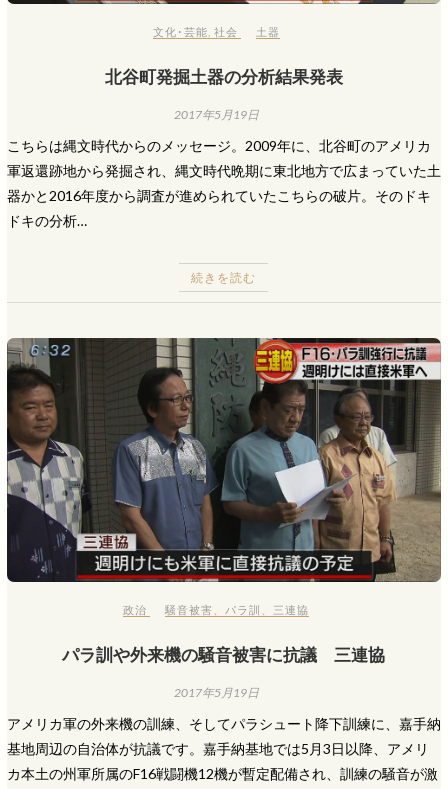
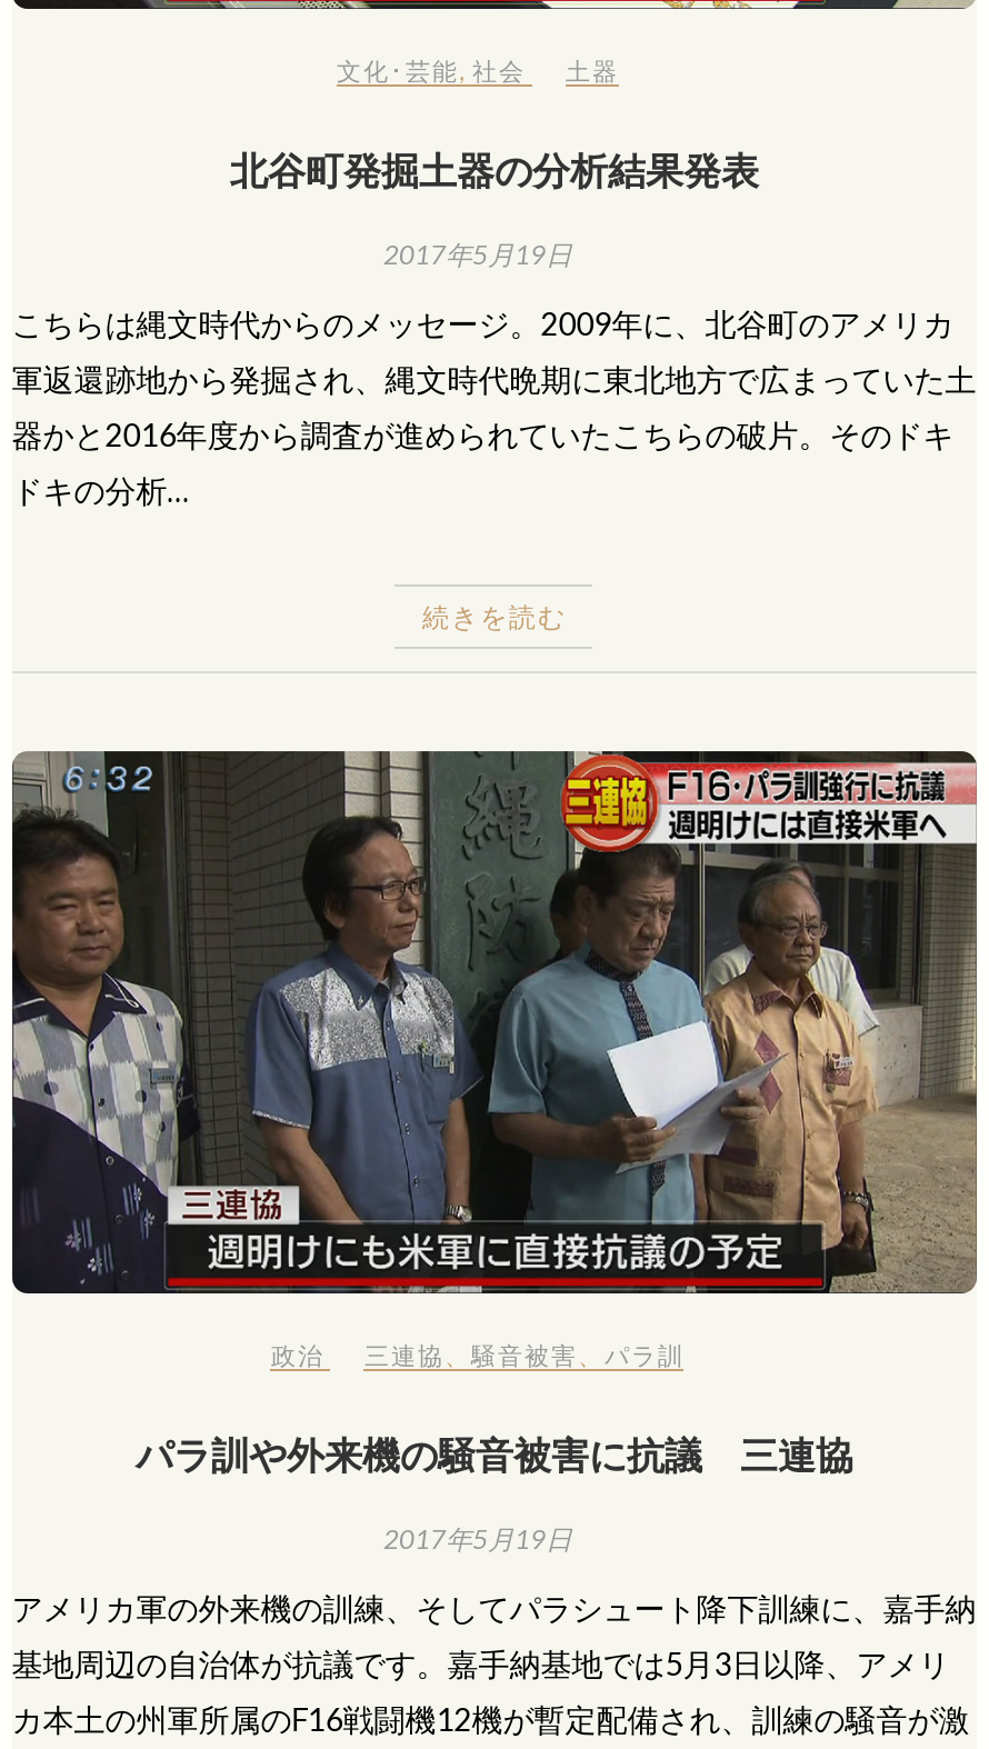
[165,603,309,616] 騒音被害、パラ訓、三連協 -> [364,1341,685,1370] 三連協、騒音被害、パラ訓

